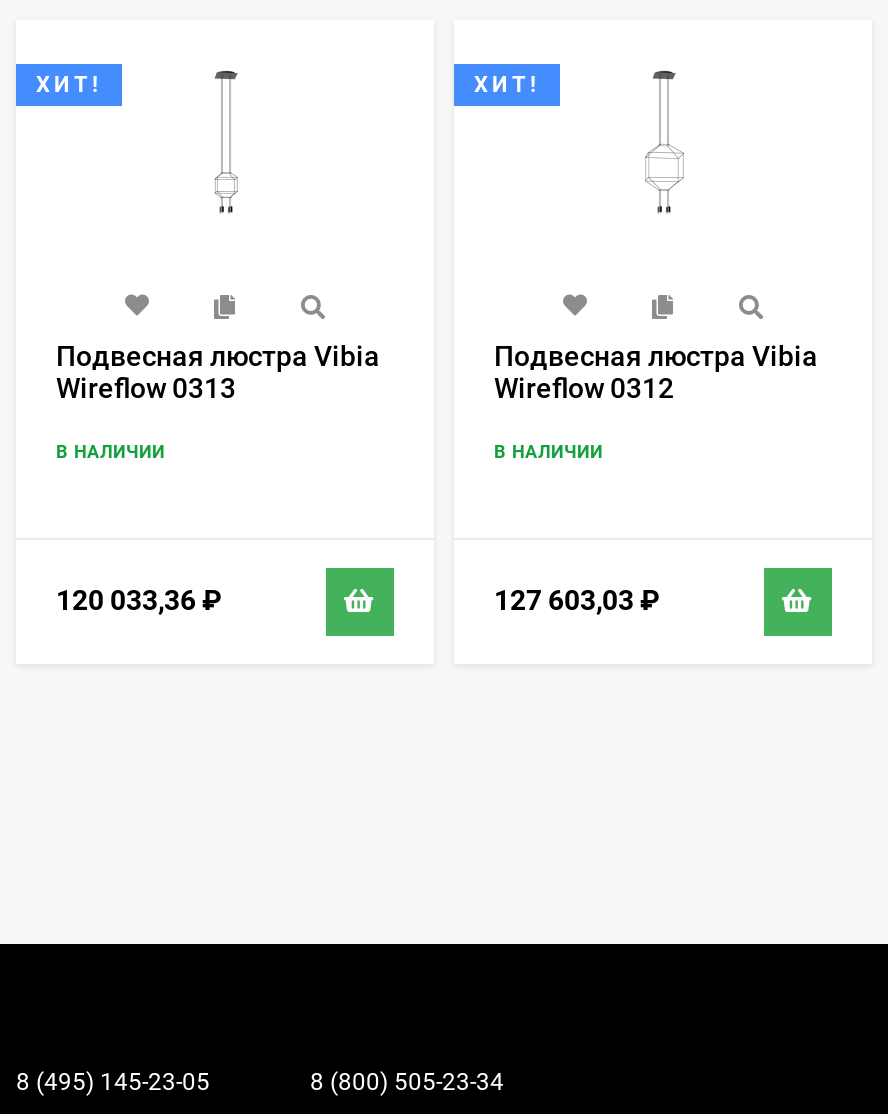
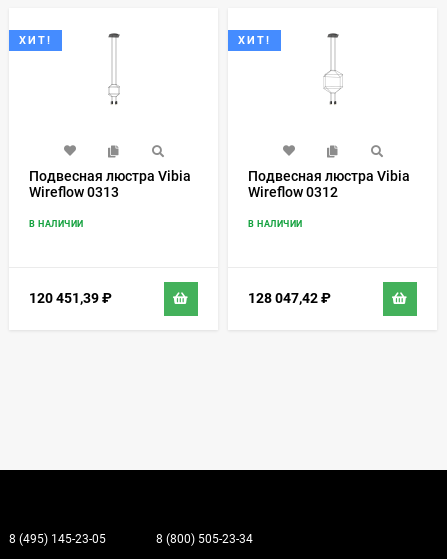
[56,584,222,616] 120 033,36 ₽ -> [29,290,112,306] 120 451,39 ₽
[494,584,660,616] 127 603,03 ₽ -> [248,290,331,306] 128 047,42 ₽

